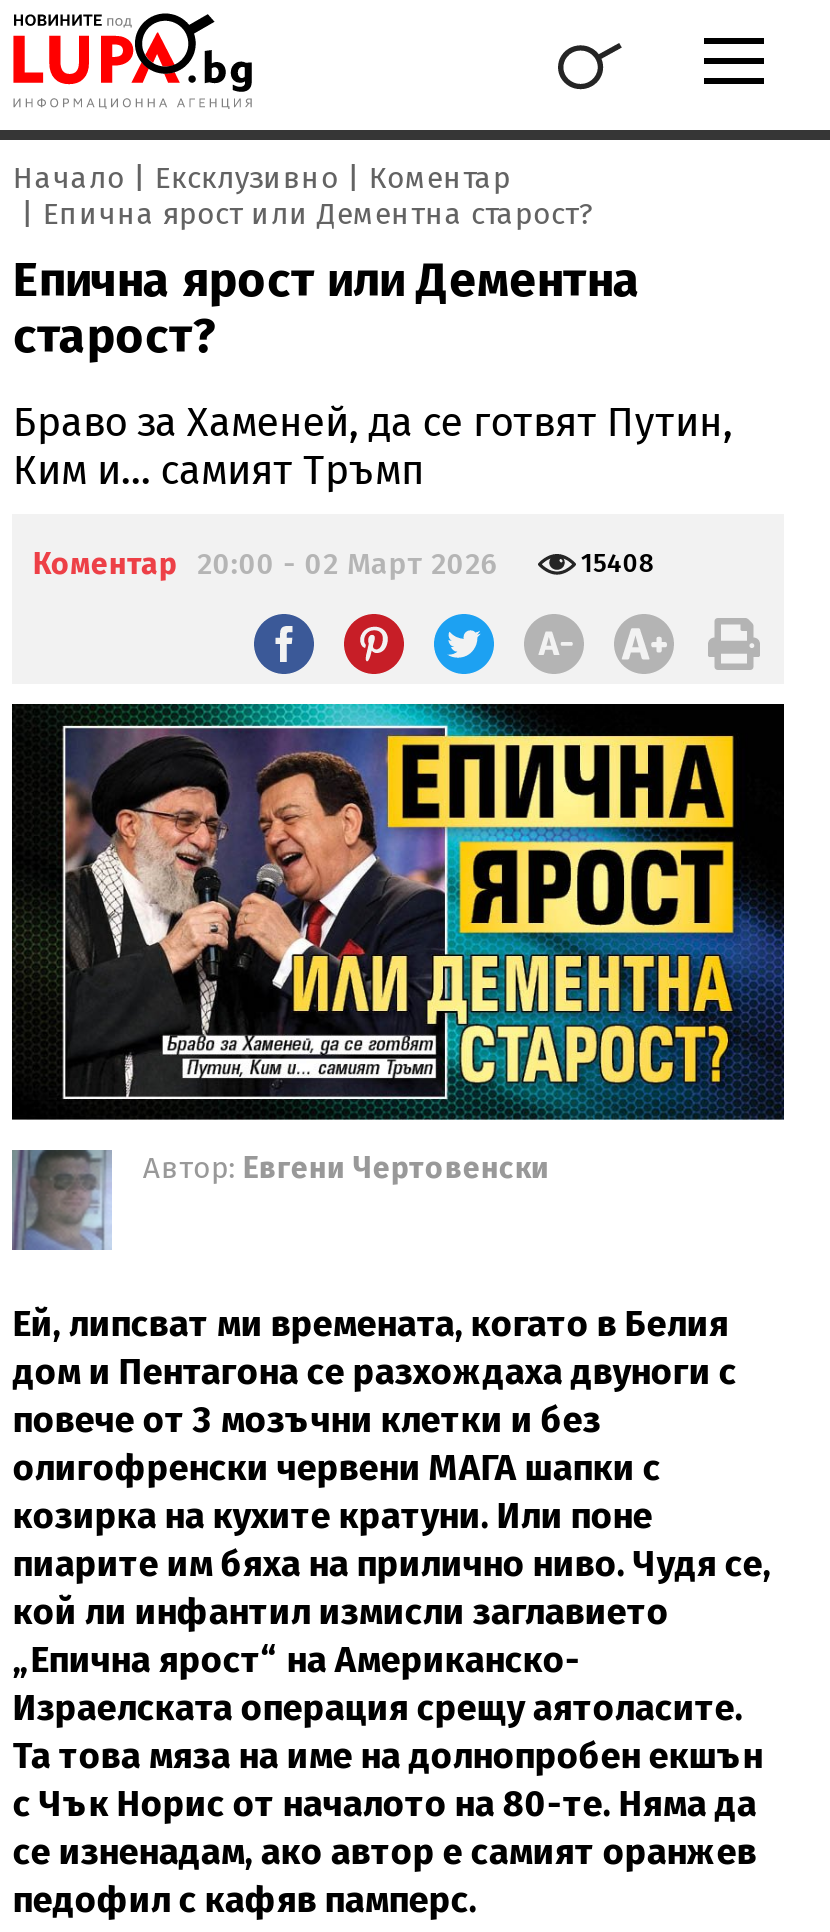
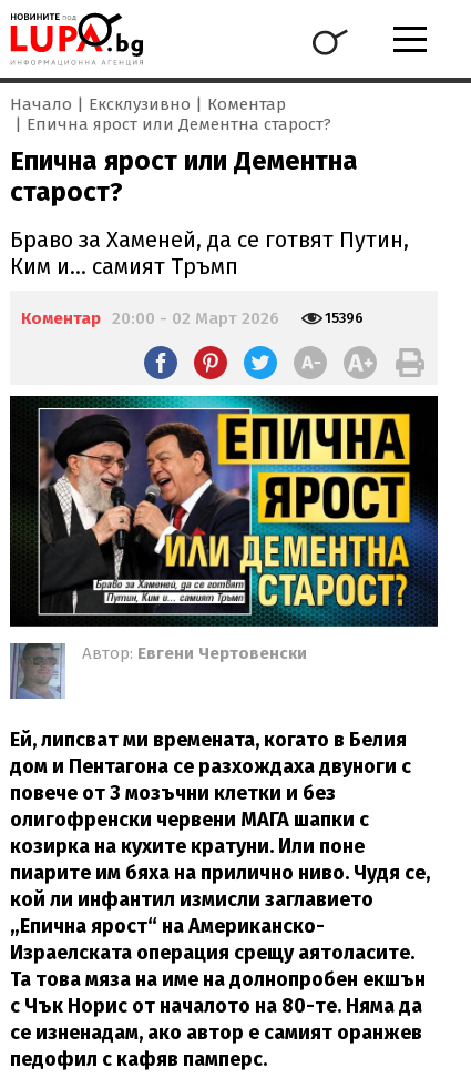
[581,548,655,578] 15408 -> [325,310,364,326] 15396

